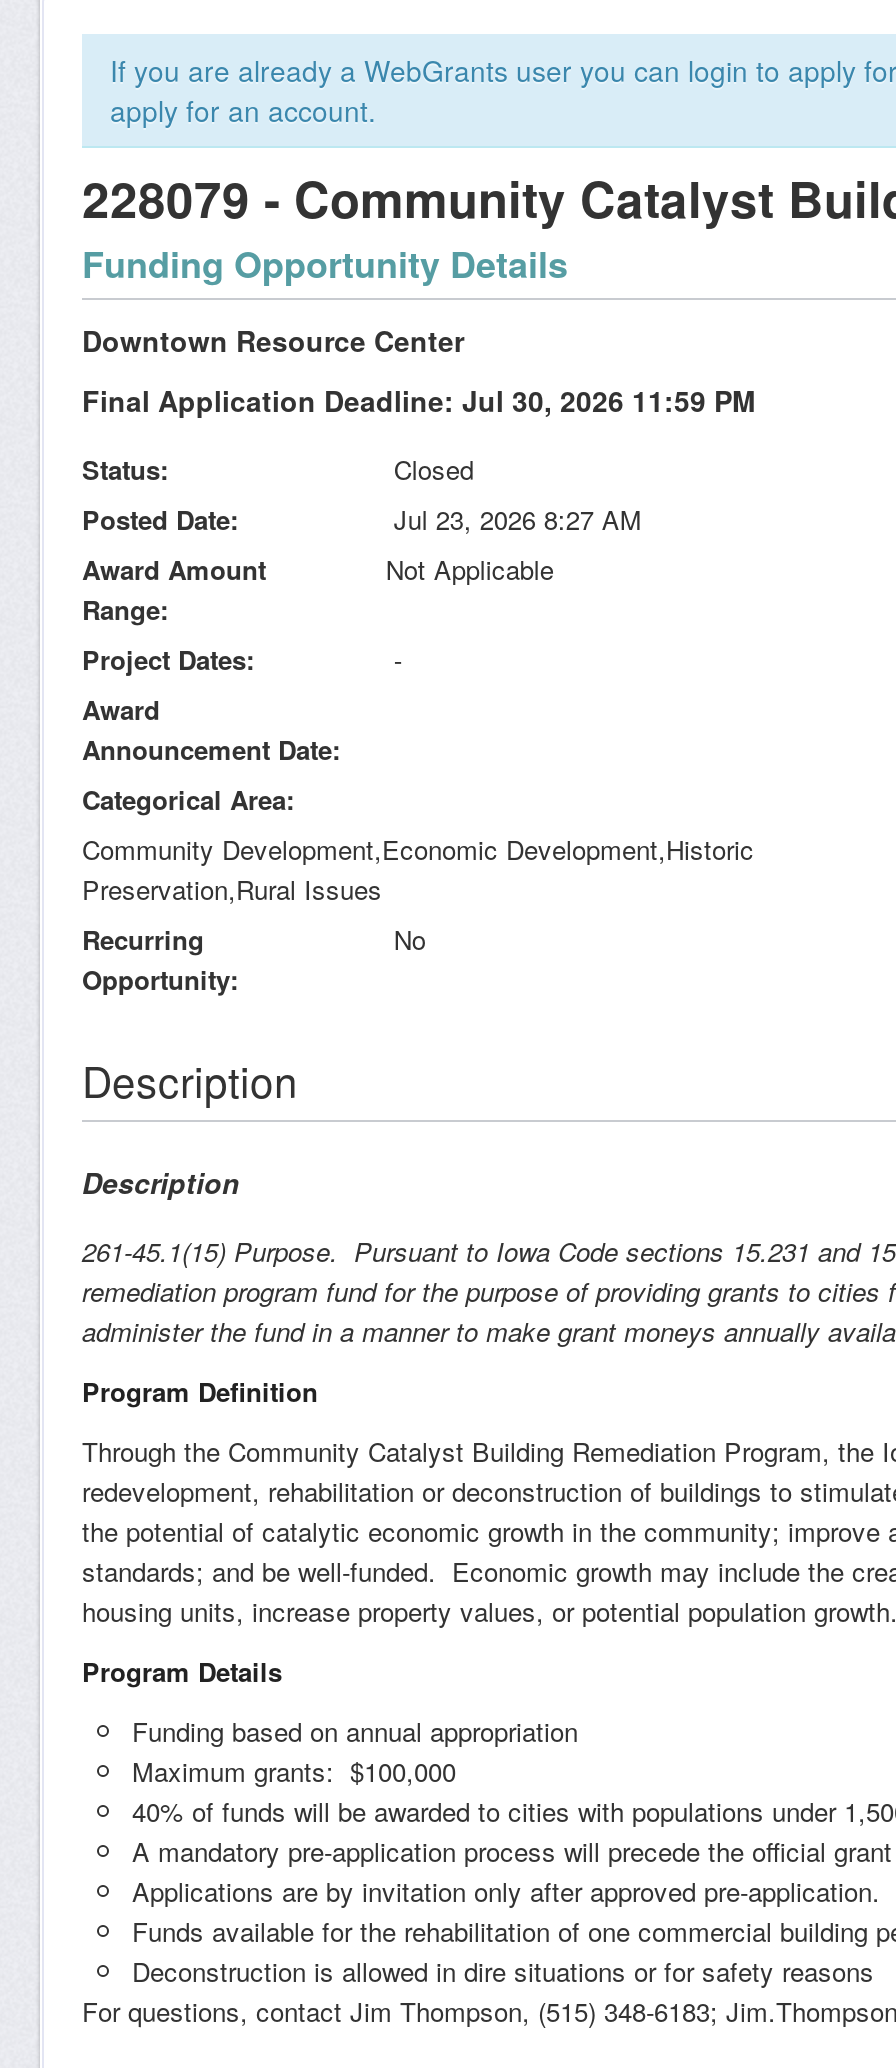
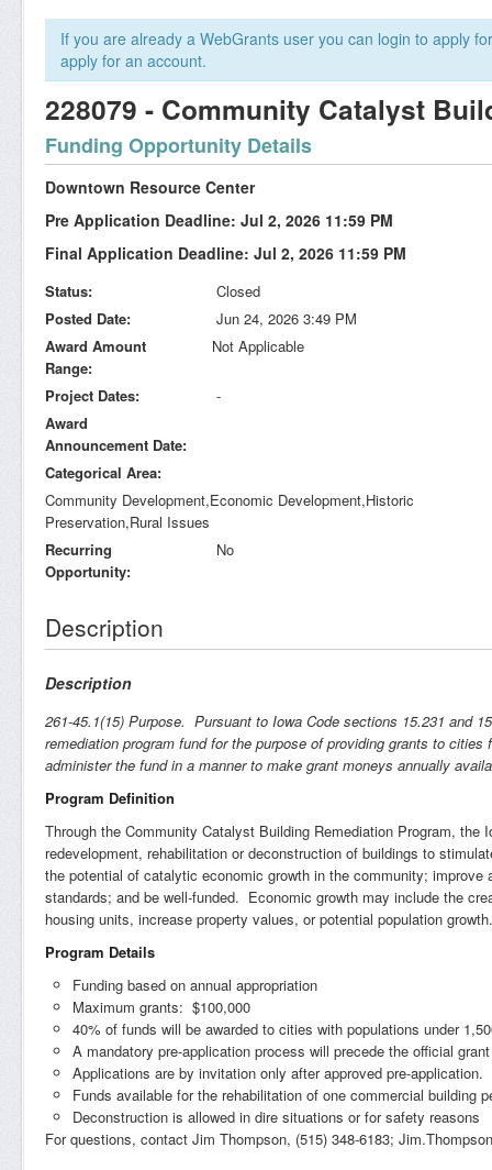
[82,380,756,420] Final Application Deadline: Jul 30, 2026 11:59 PM -> [45,209,406,264] Pre Application Deadline: Jul 2, 2026 11:59 PM | Final Application Deadline: Jul 2, 2026 11:59 PM
[394,500,642,538] Jul 23, 2026 8:27 AM -> [216,308,357,329] Jun 24, 2026 3:49 PM

